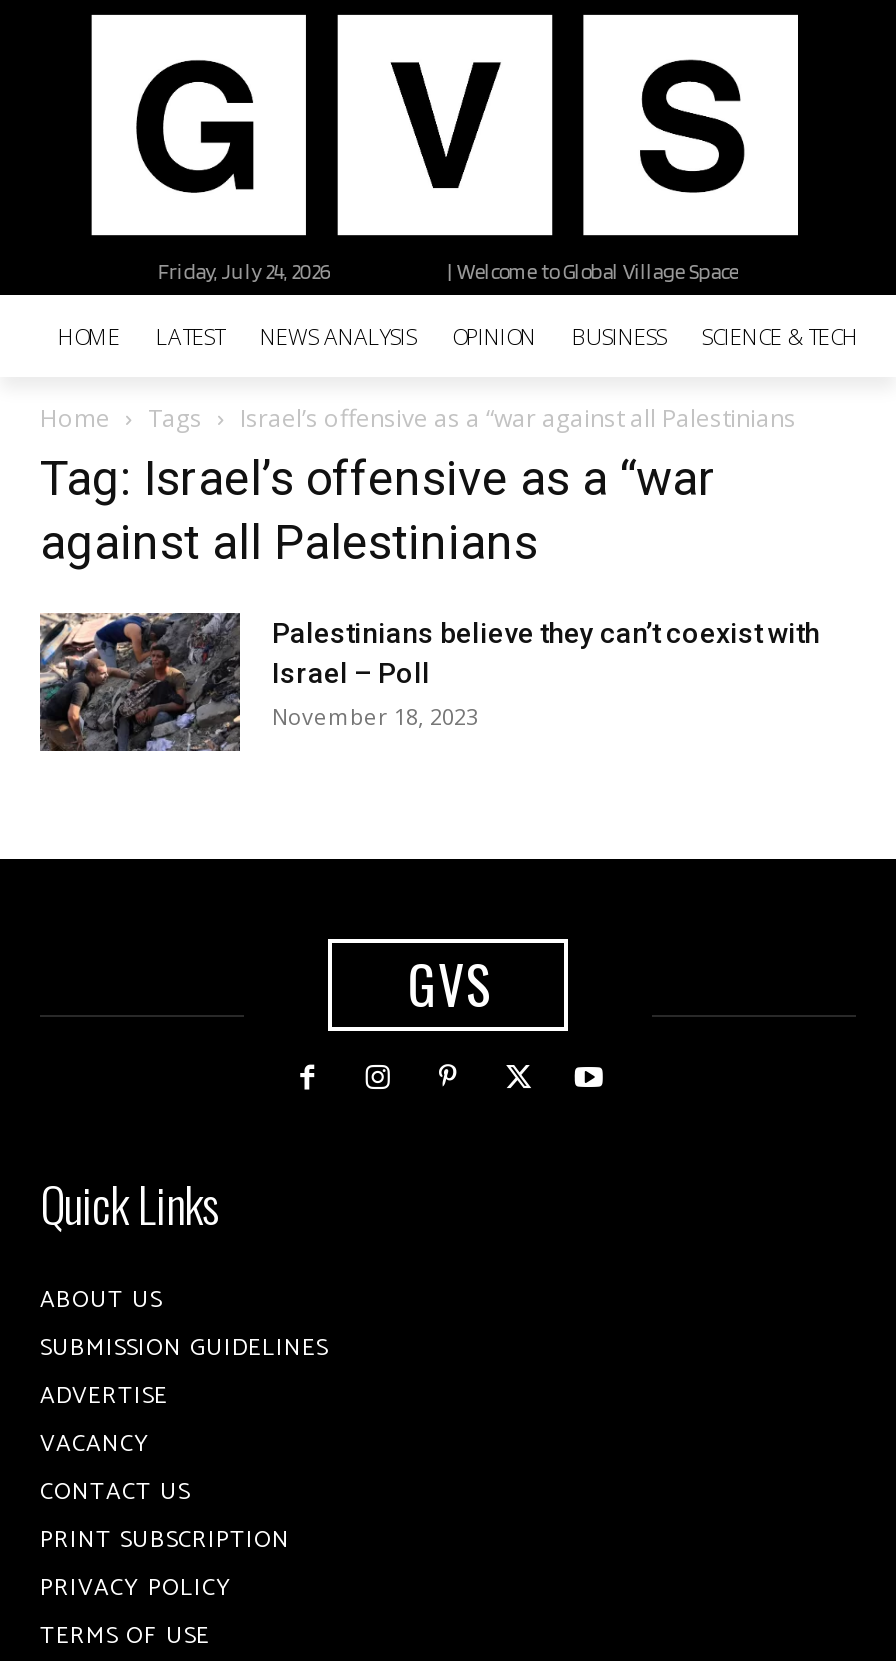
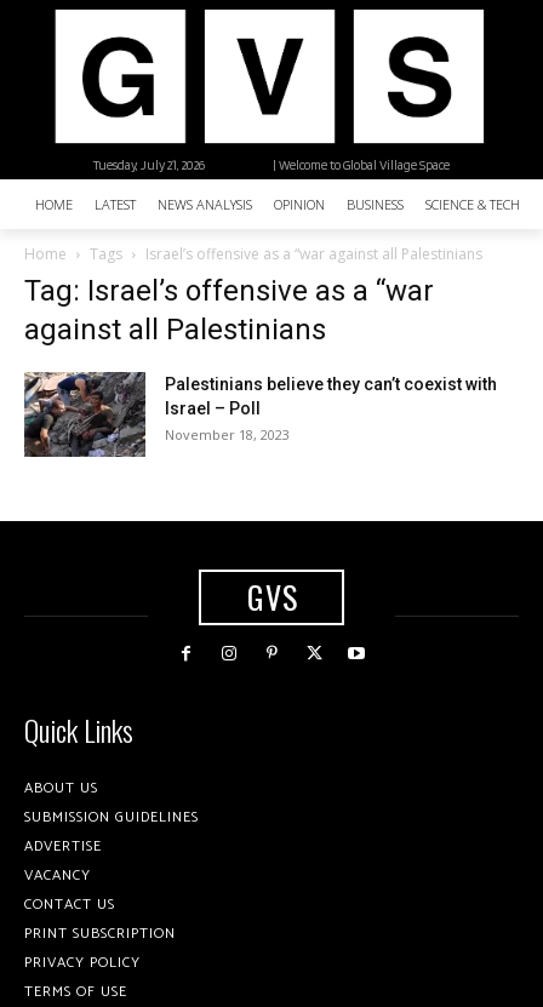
[157,257,329,285] Friday, July 24, 2026 -> [93,157,204,174] Tuesday, July 21, 2026

